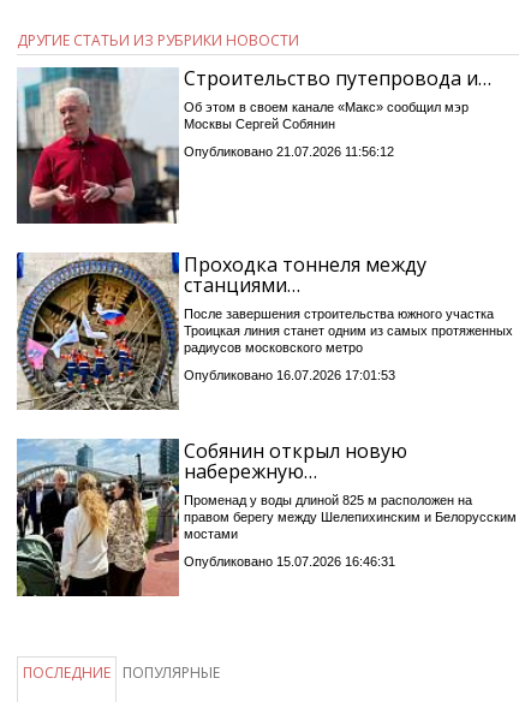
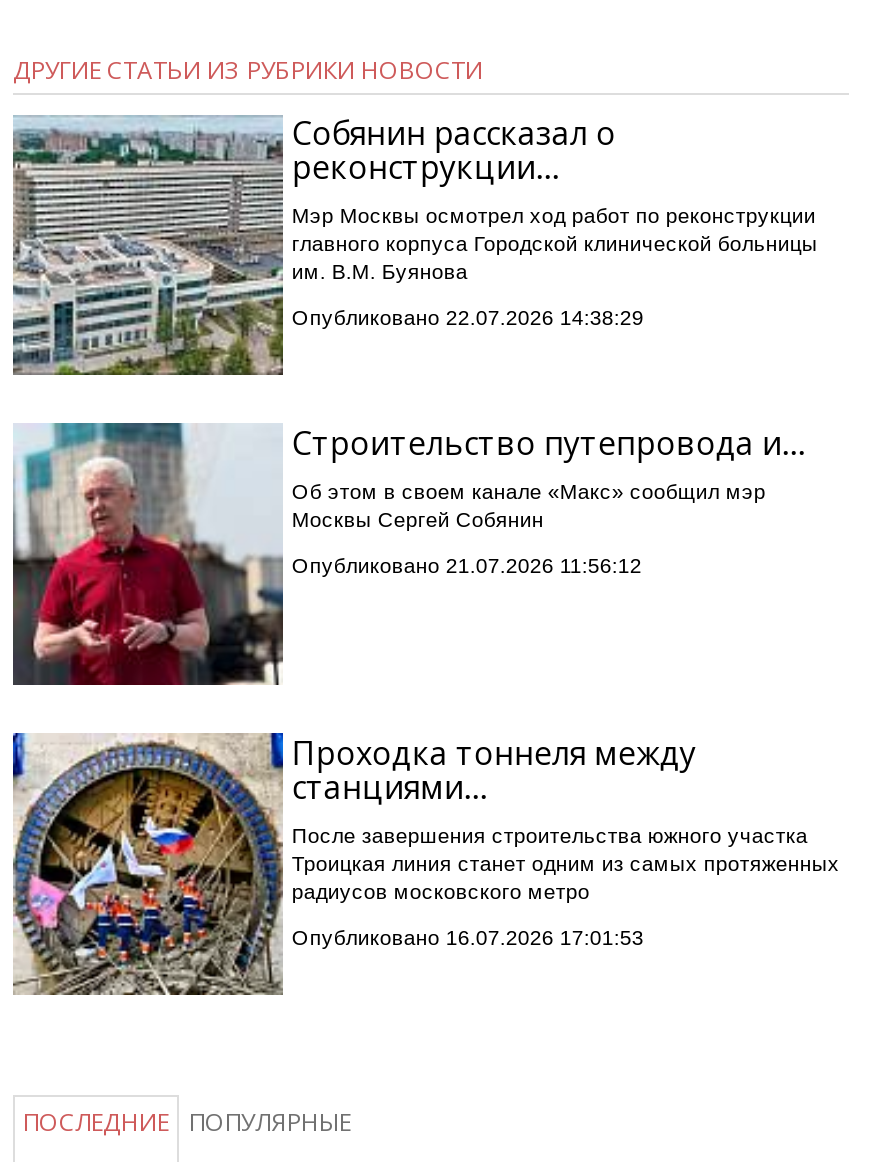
none -> [13,112,818,377] [image] | Собянин рассказал о | реконструкции… | Мэр Москвы осмотрел ход работ по реконструкции | главного корпуса Городской клинической больницы | им. В.М. Буянова | Опубликовано 22.07.2026 14:38:29
moved [16,65,513,382] -> [11,421,840,948]: [image] | Строительство путепровода и… | Об этом в своем канале «Макс» сообщил мэр | ... | радиусов московского метро | Опубликовано 16.07.2026 17:01:53
[16,437,517,597] [image] | Собянин открыл новую | набережную… | Променад у воды длиной 825 м расположен на | правом берегу между Шелепихинским и Белорусским | мостами | Опубликовано 15.07.2026 16:46:31 -> none

